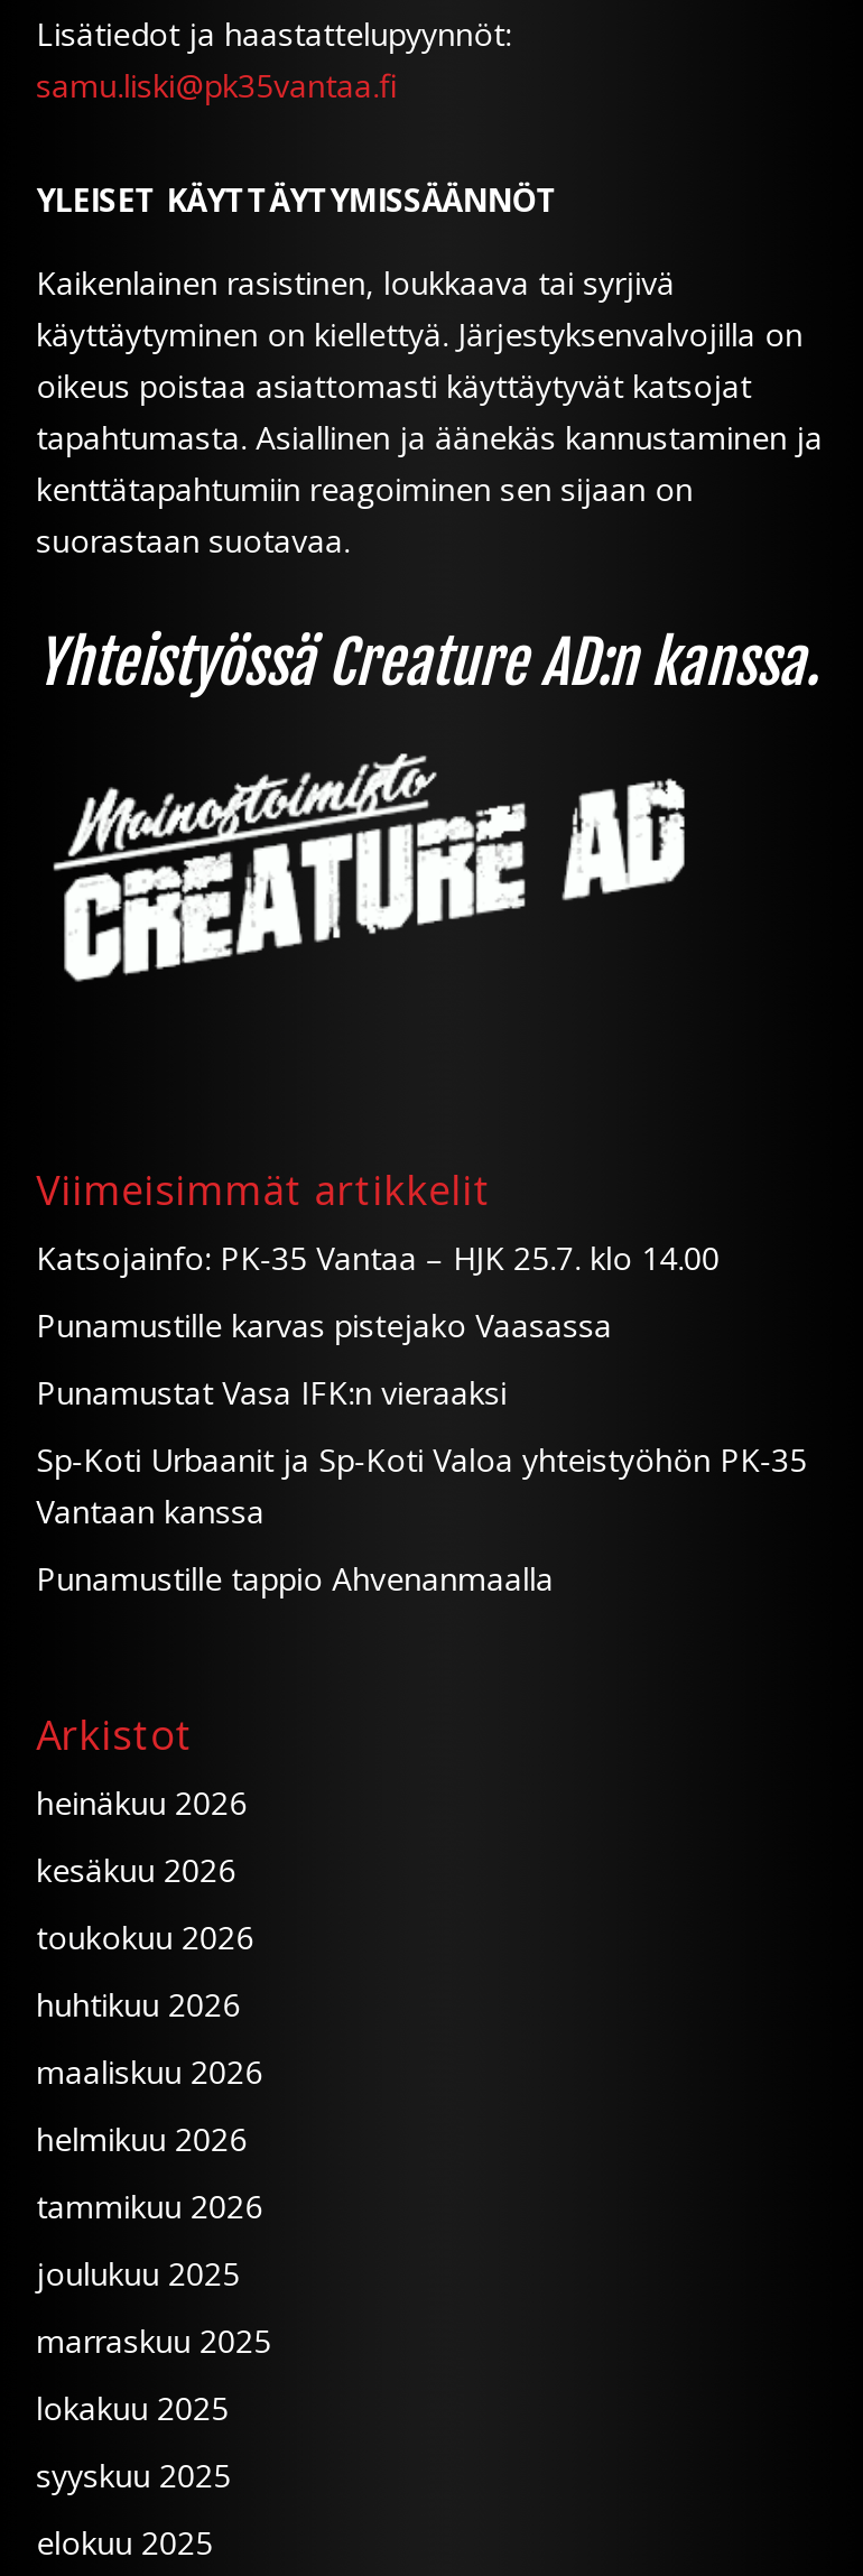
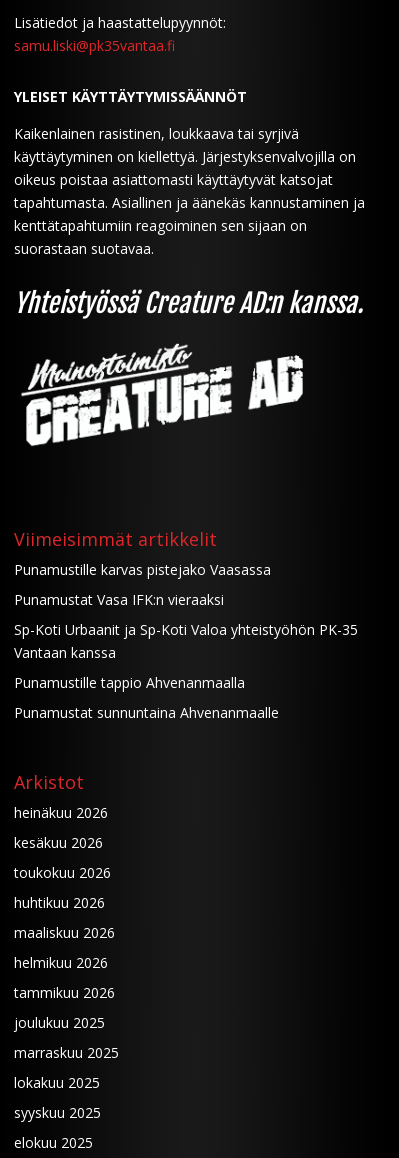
[36,1238,720,1281] Katsojainfo: PK-35 Vantaa – HJK 25.7. klo 14.00 -> none
moved [36,1305,807,1601] -> [14,560,358,692]: Punamustille karvas pistejako Vaasassa | Punamustat Vasa IFK:n vieraaksi | Sp-Koti Urbaanit ja Sp-Koti Valoa yhteistyöhön PK-35 | Vantaan kanssa | Punamustille tappio Ahvenanmaalla
none -> [14,703,279,722] Punamustat sunnuntaina Ahvenanmaalle

